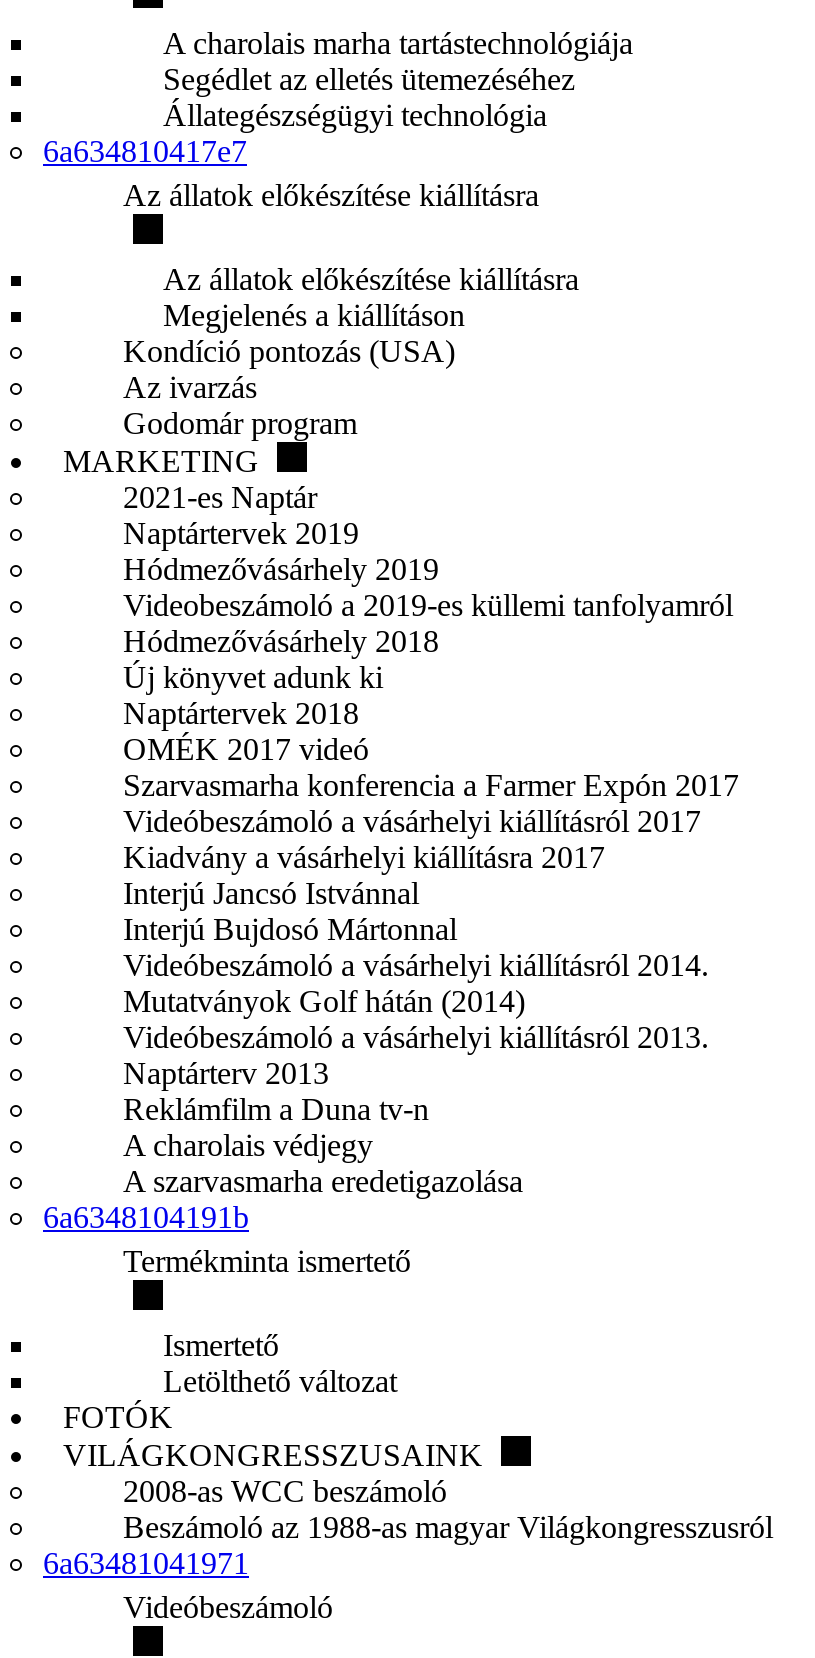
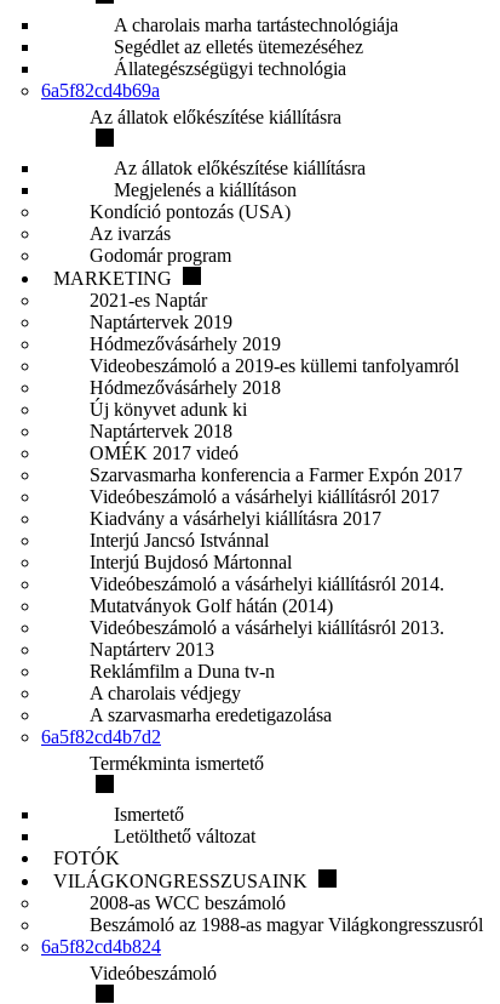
[43,134,247,168] 6a634810417e7 -> [41,80,160,101] 6a5f82cd4b69a
[43,1200,249,1234] 6a6348104191b -> [41,726,161,747] 6a5f82cd4b7d2
[43,1546,249,1580] 6a63481041971 -> [41,936,161,957] 6a5f82cd4b824

